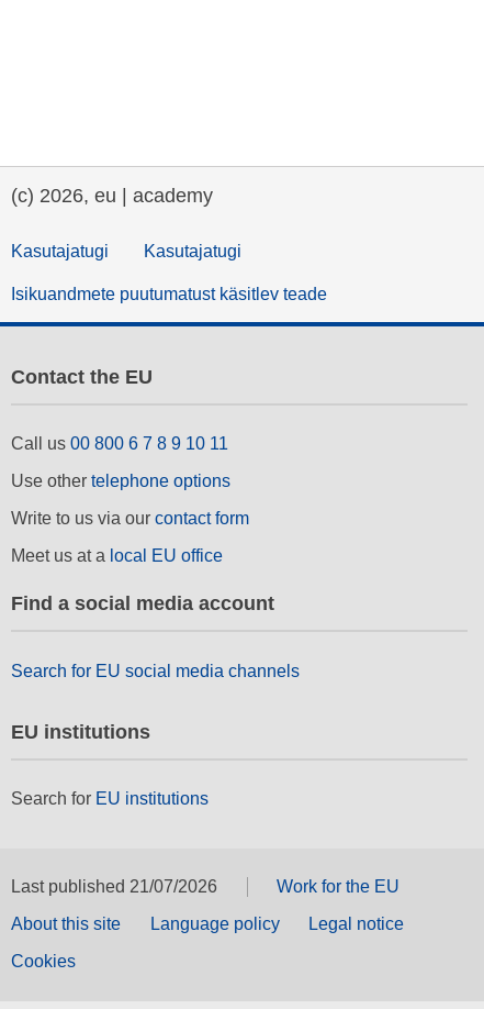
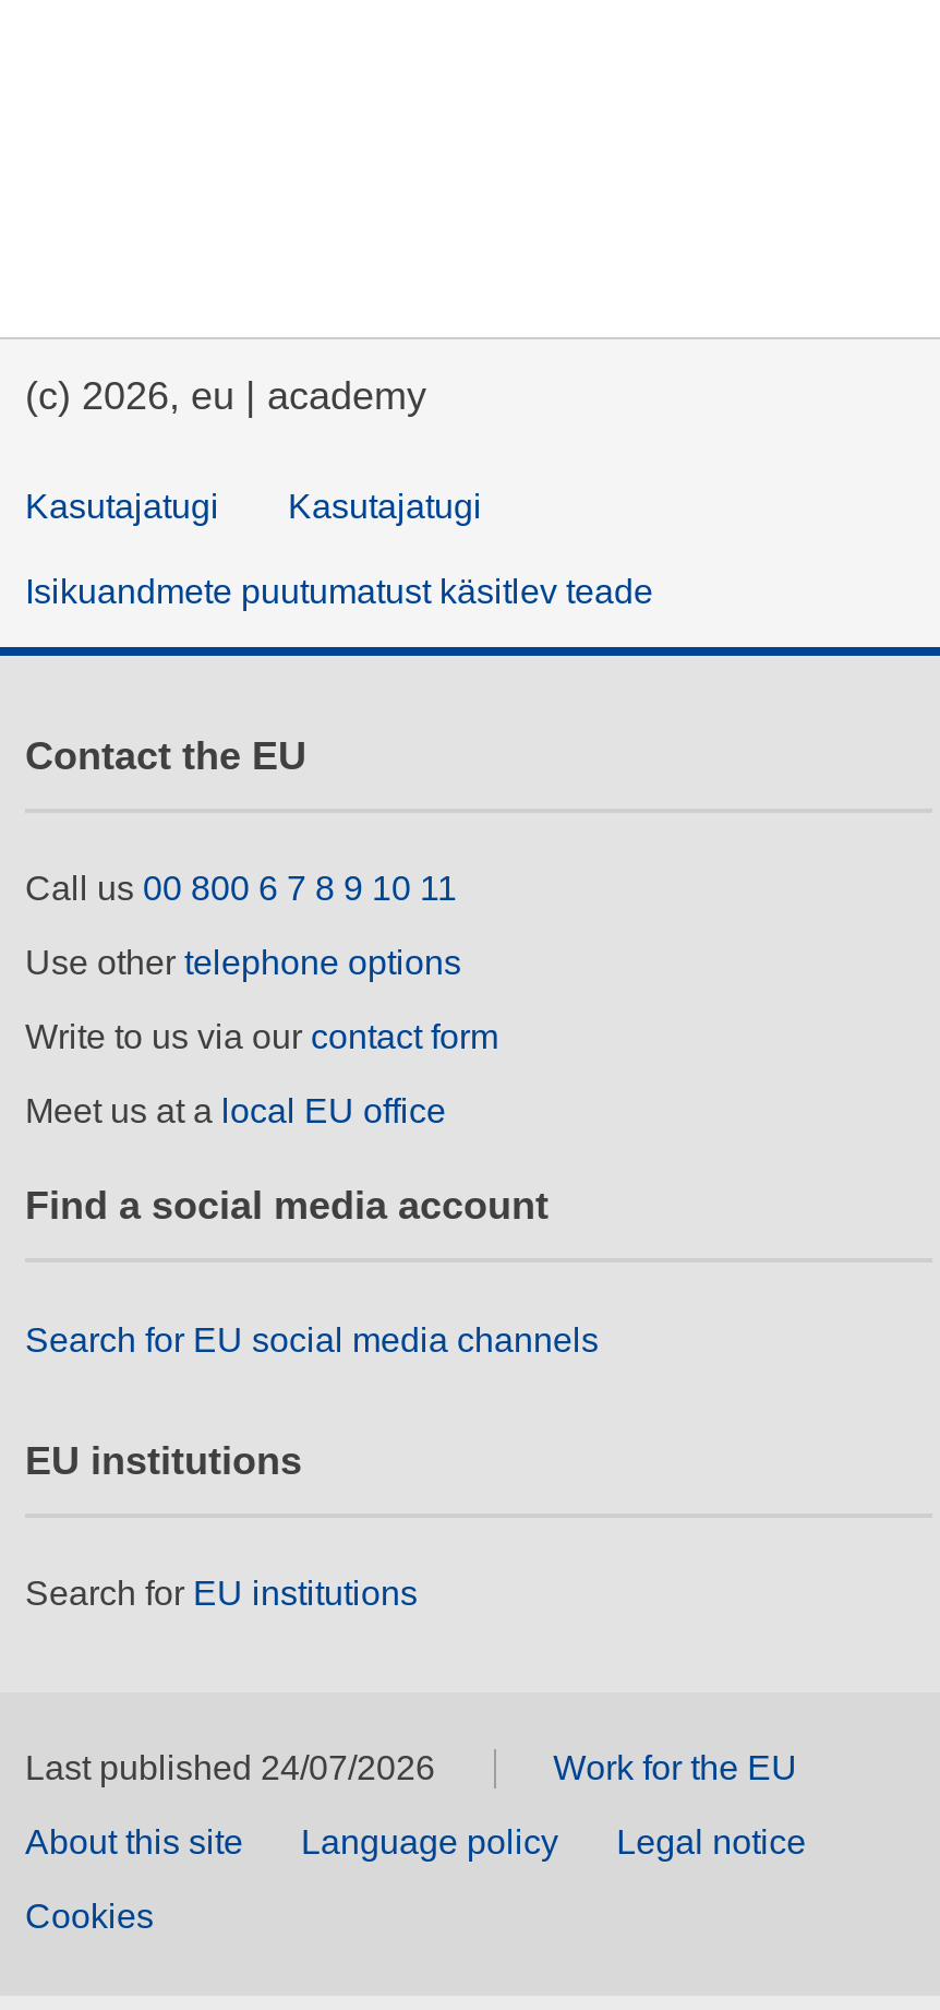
[11,878,217,896] Last published 21/07/2026 -> [25,1750,435,1787] Last published 24/07/2026

